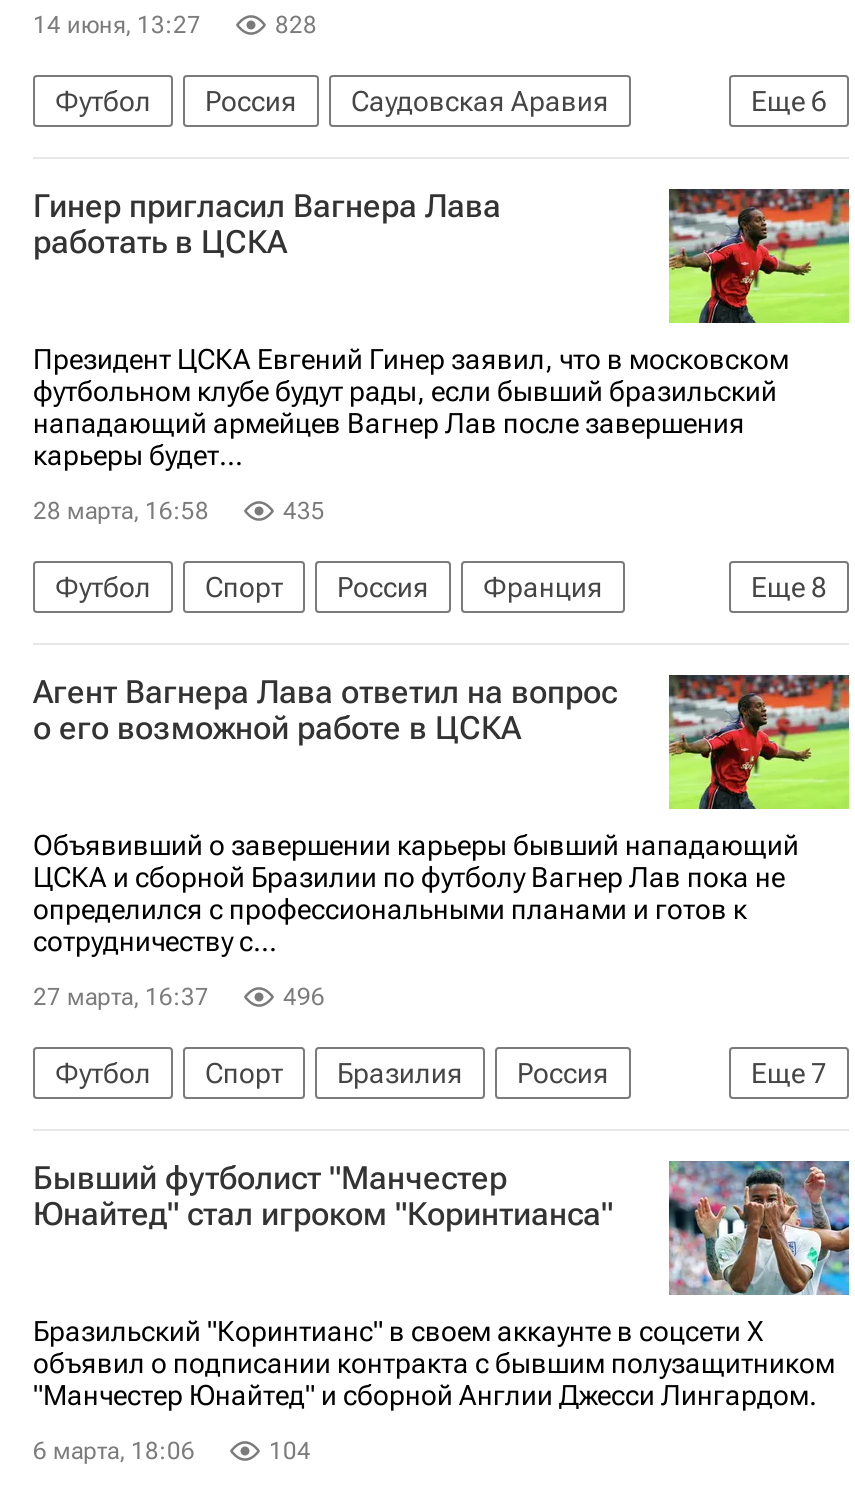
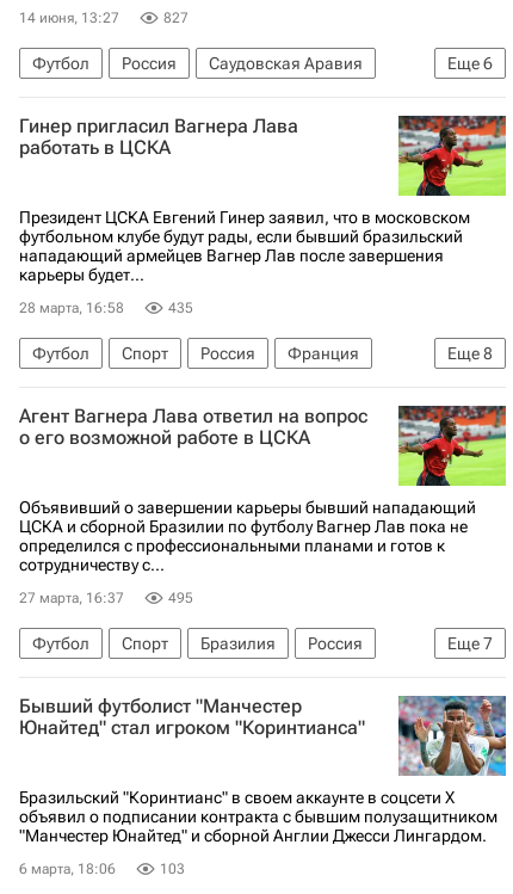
[275,11,317,39] 828 -> [163,10,188,26] 827
[283,983,325,1011] 496 -> [168,590,193,606] 495
[269,1437,311,1465] 104 -> [160,861,185,877] 103

